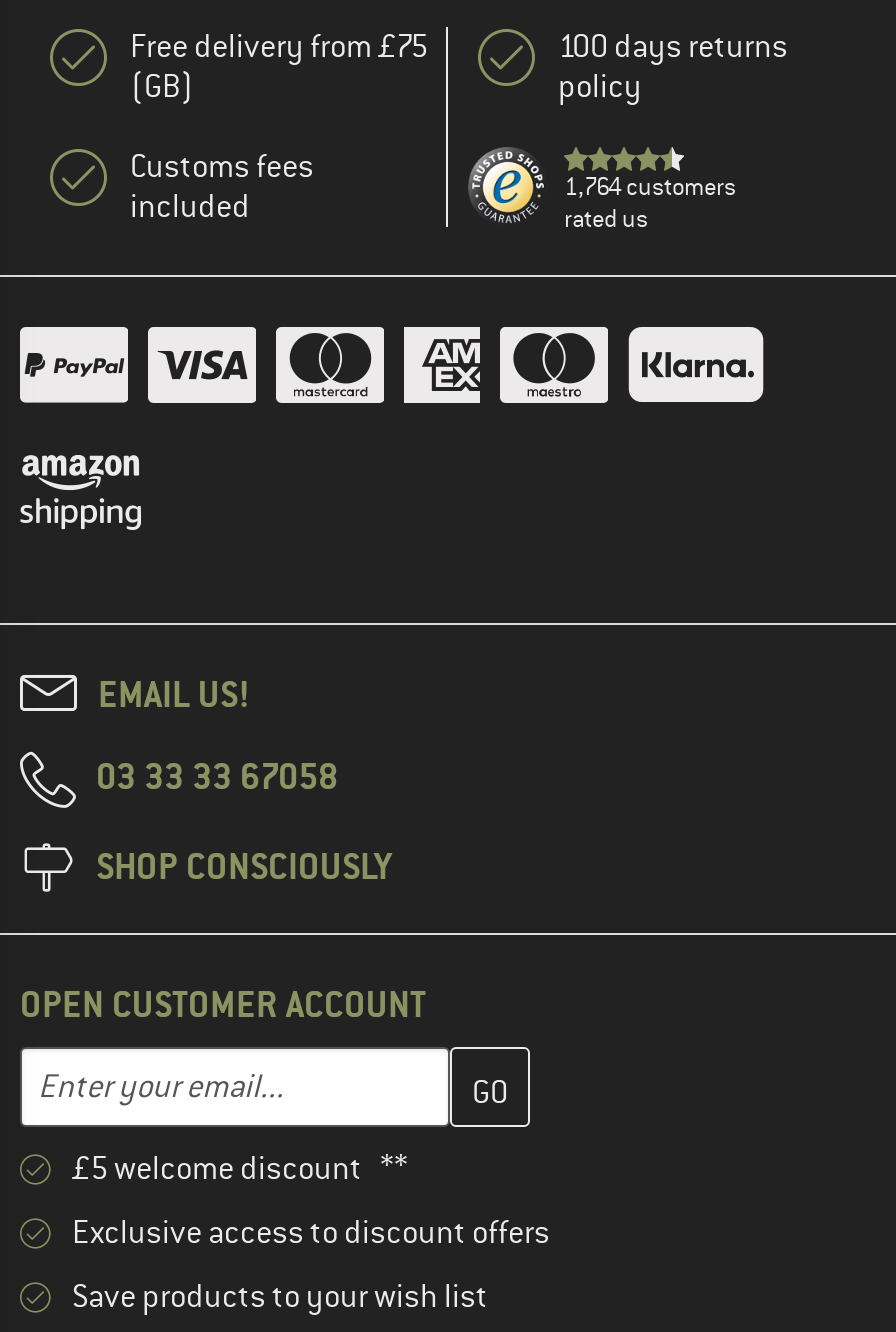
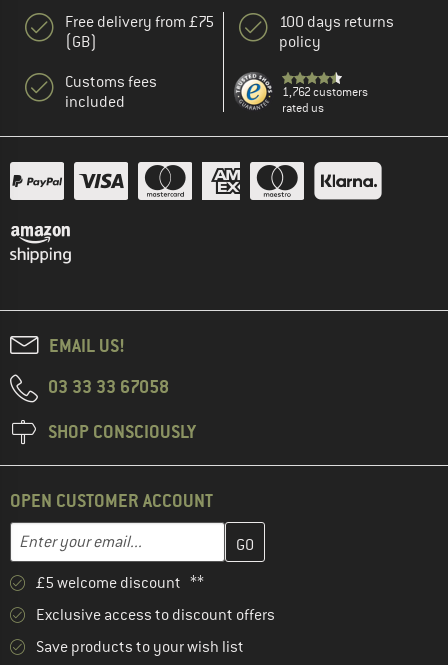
[564,171,736,203] 1,764 customers -> [282,84,368,100] 1,762 customers

